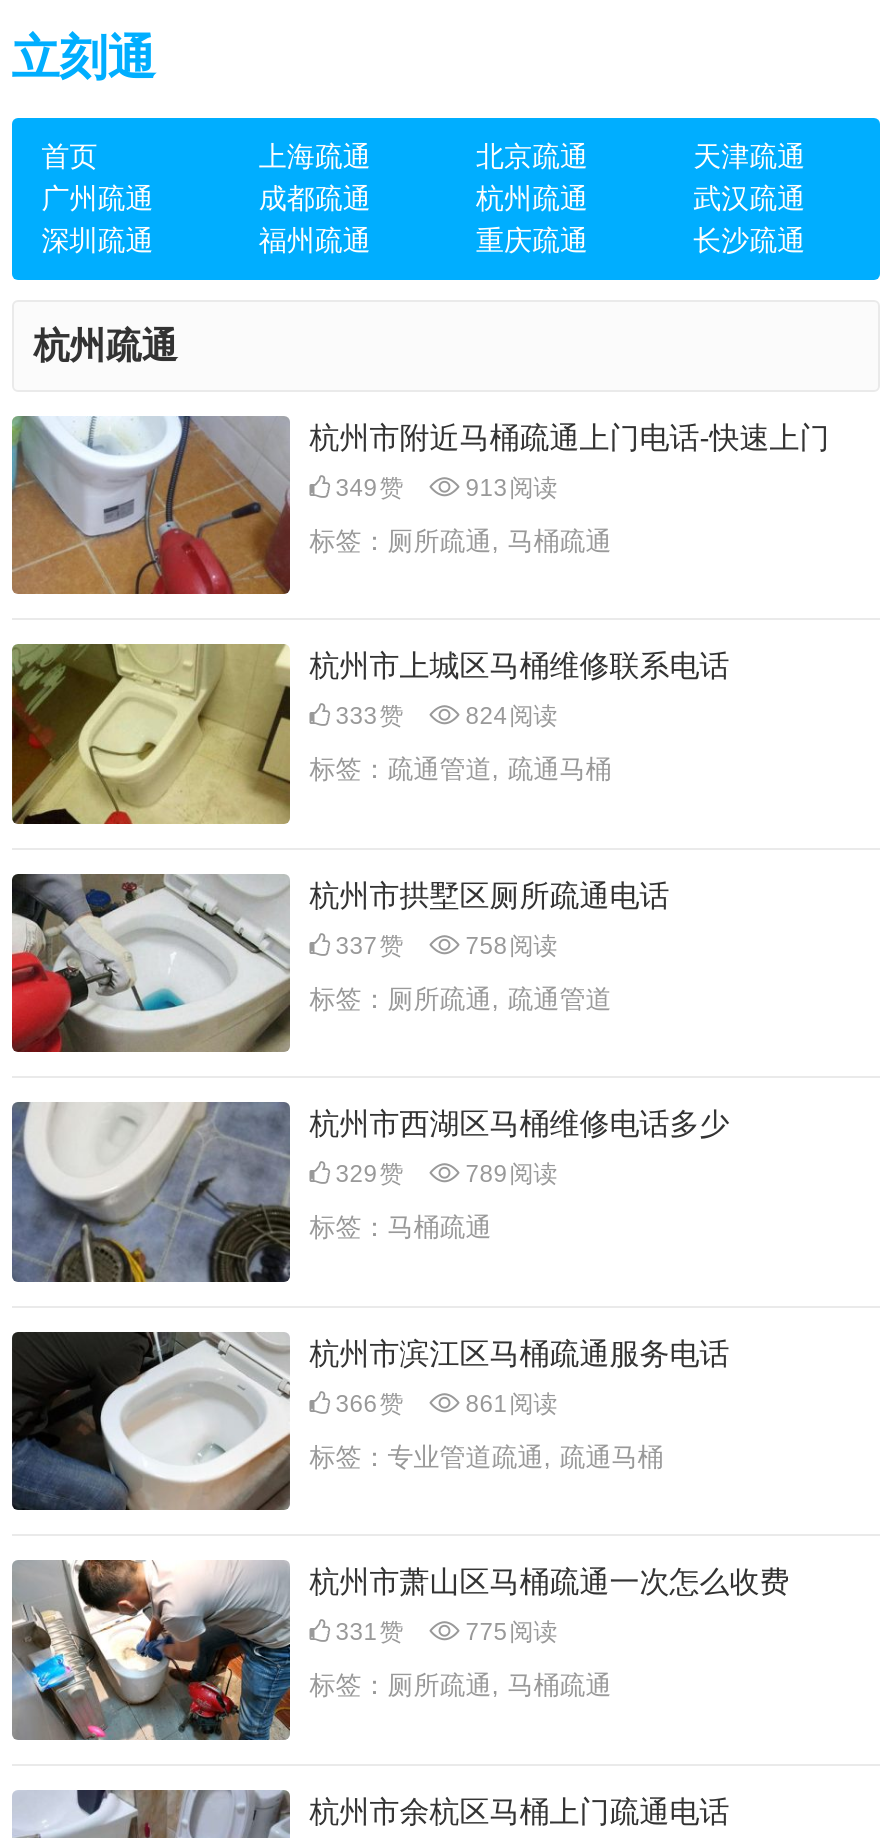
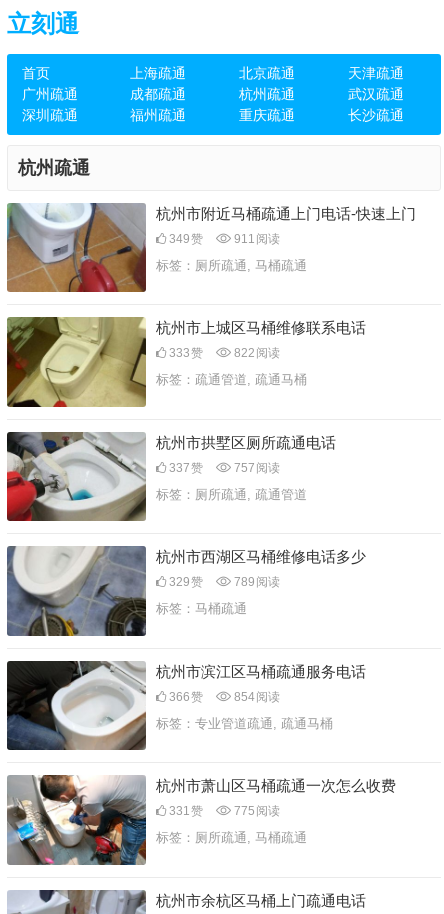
[330,474,558,502] 349赞 913阅读 -> [166,232,280,246] 349赞 911阅读
[330,703,558,731] 333赞 824阅读 -> [166,346,280,360] 333赞 822阅读
[330,932,558,960] 337赞 758阅读 -> [166,461,280,475] 337赞 757阅读
[330,1390,558,1418] 366赞 861阅读 -> [166,690,280,704] 366赞 854阅读

